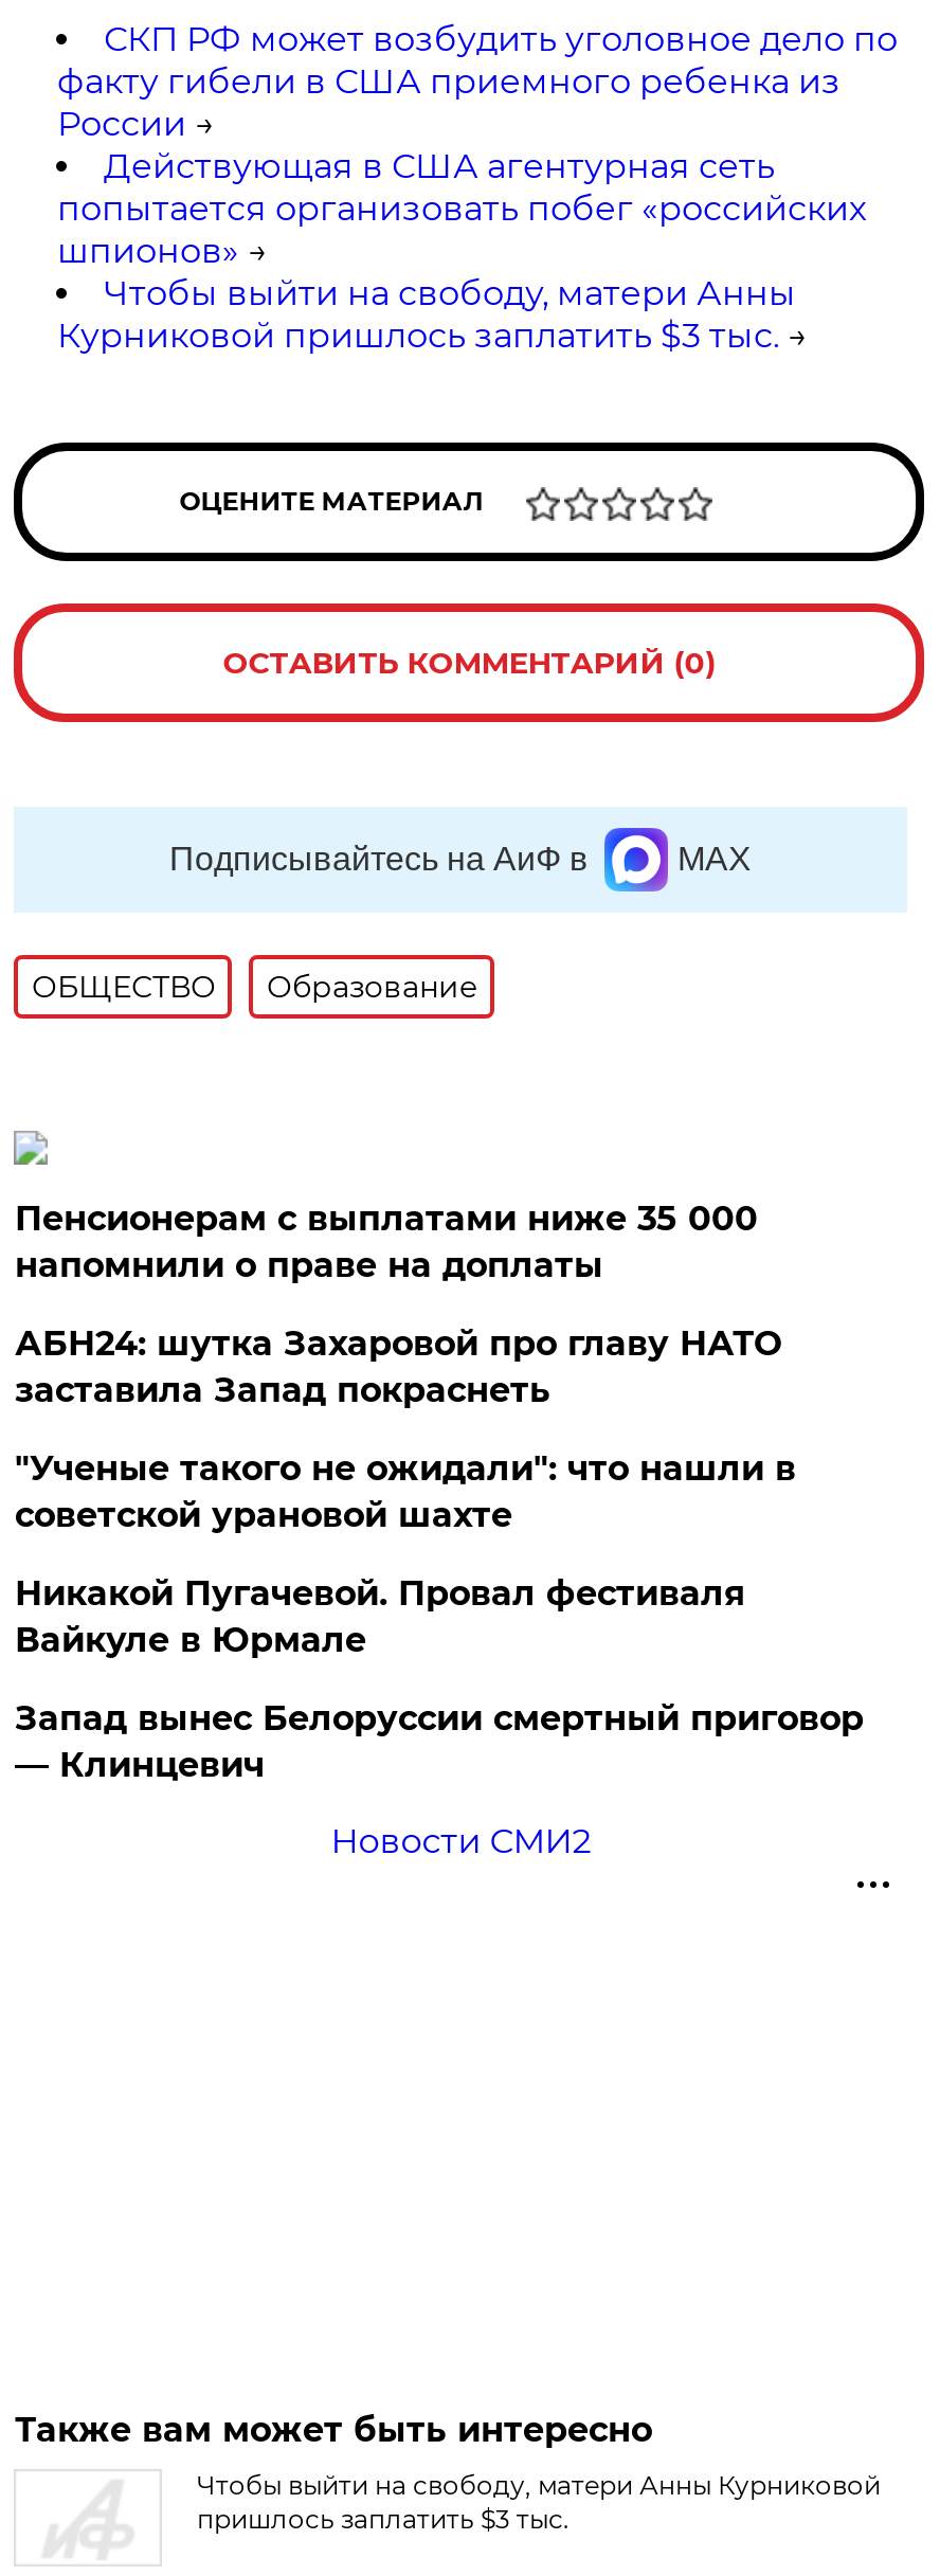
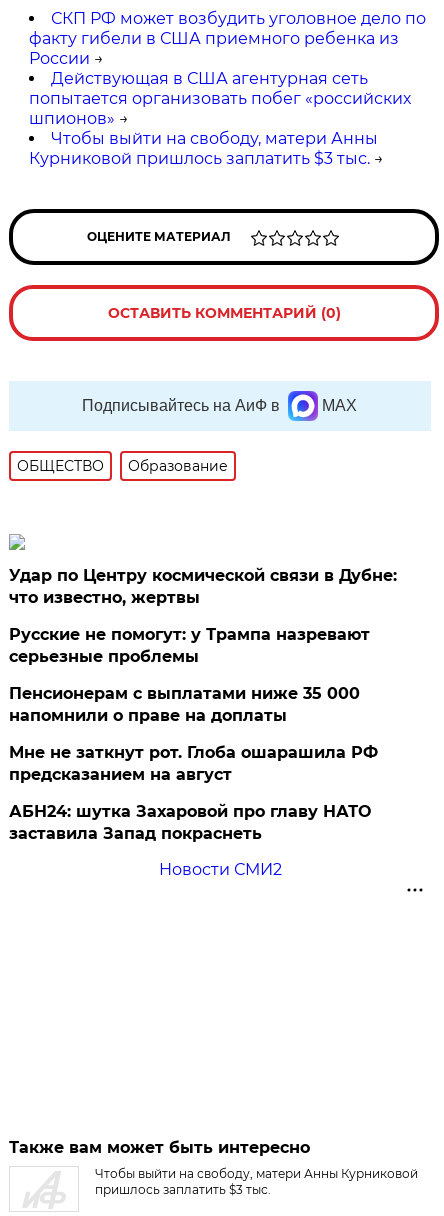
none -> [9,566,397,666] Удар по Центру космической связи в Дубне: | что известно, жертвы | Русские не помогут: у Трампа назревают | серьезные проблемы
moved [15,1199,758,1285] -> [9,684,360,725]: Пенсионерам с выплатами ниже 35 000 | напомнили о праве на доплаты
none -> [9,743,378,784] Мне не заткнут рот. Глоба ошарашила РФ | предсказанием на август
moved [15,1323,781,1410] -> [9,802,371,843]: АБН24: шутка Захаровой про главу НАТО | заставила Запад покраснеть
[15,1448,864,1785] "Ученые такого не ожидали": что нашли в | советской урановой шахте | Никакой Пугачевой. Провал фестиваля | Вайкуле в Юрмале | Запад вынес Белоруссии смертный приговор | — Клинцевич -> none

